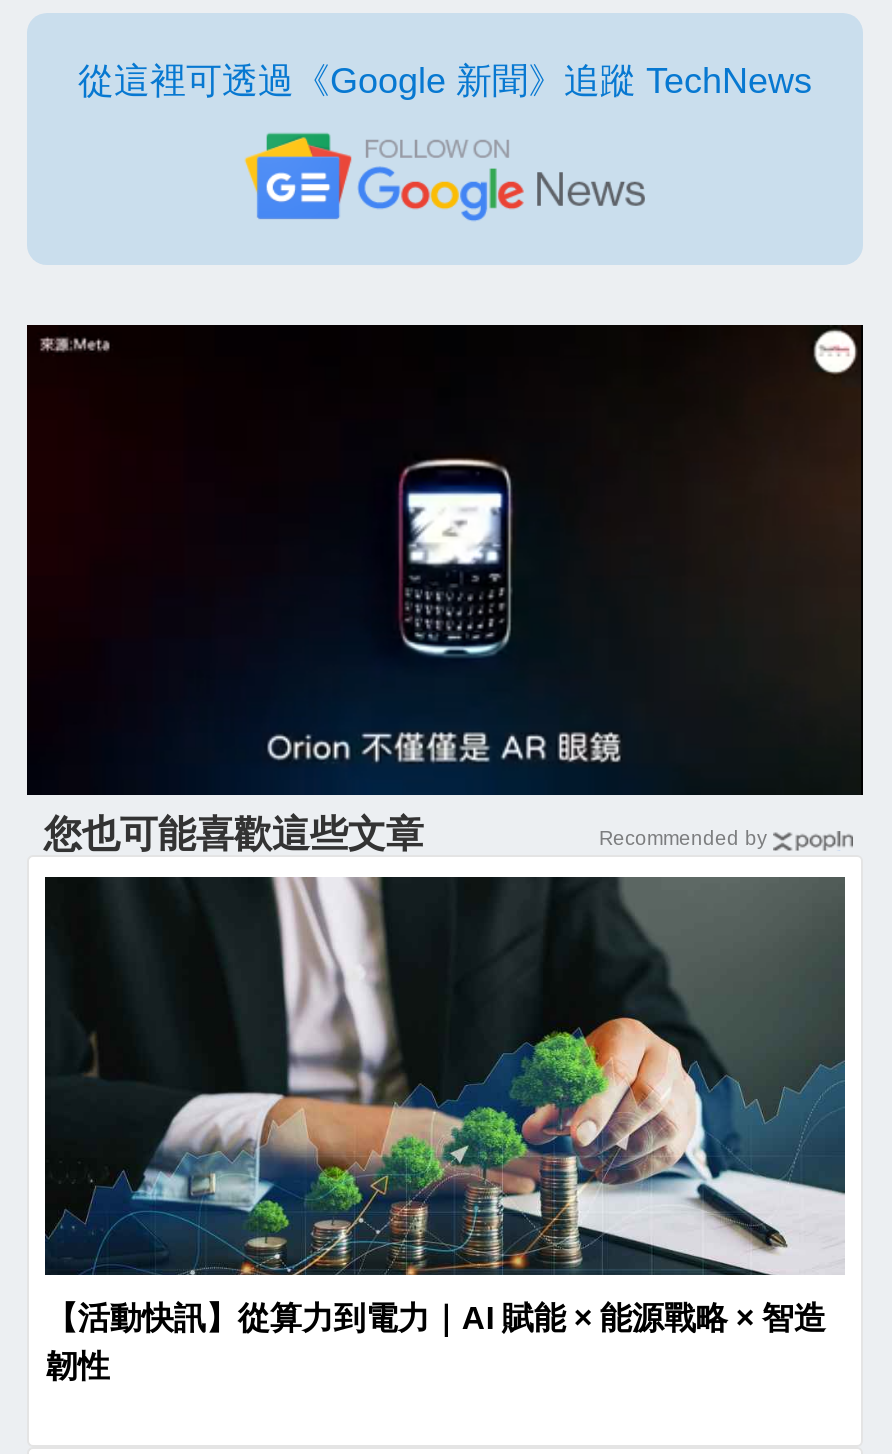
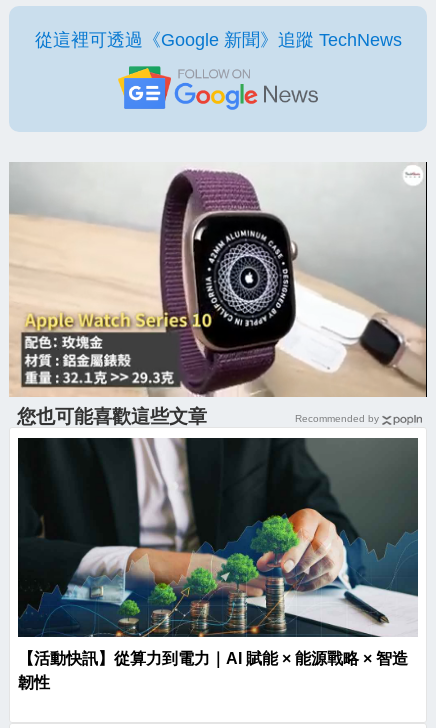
[25,323,863,797] [image] -> [9,162,427,398] [image]

